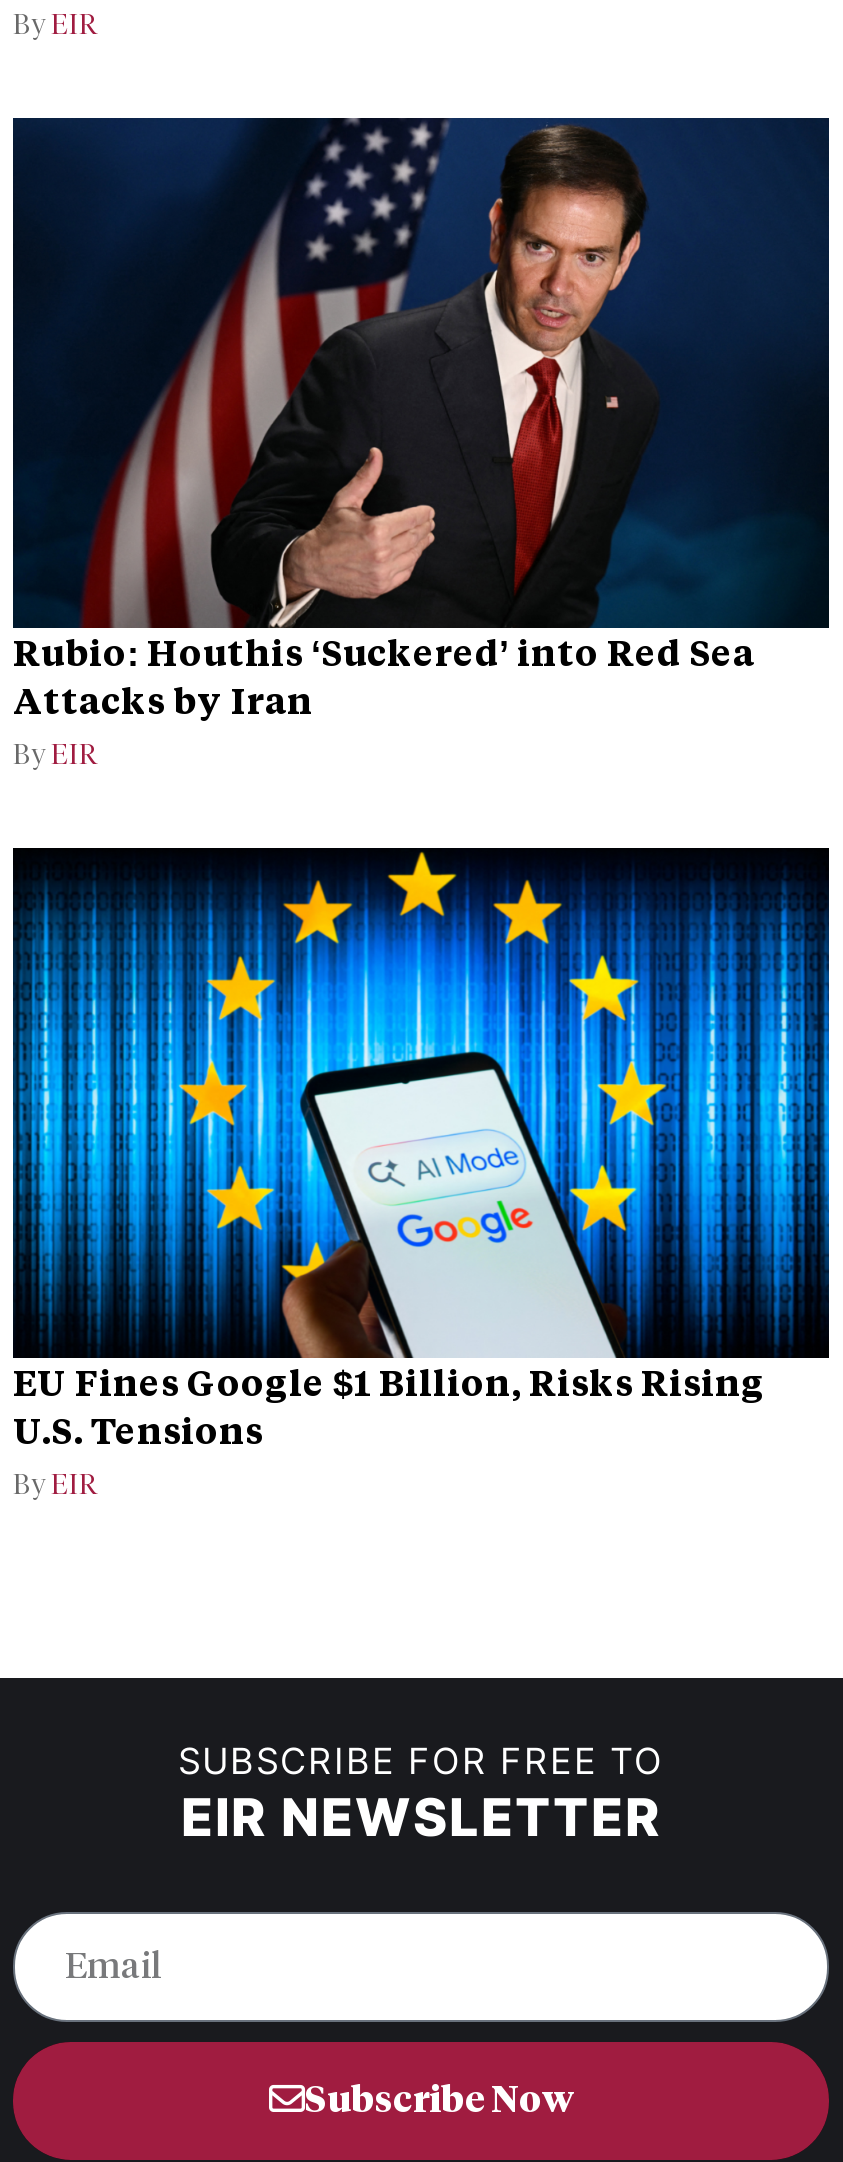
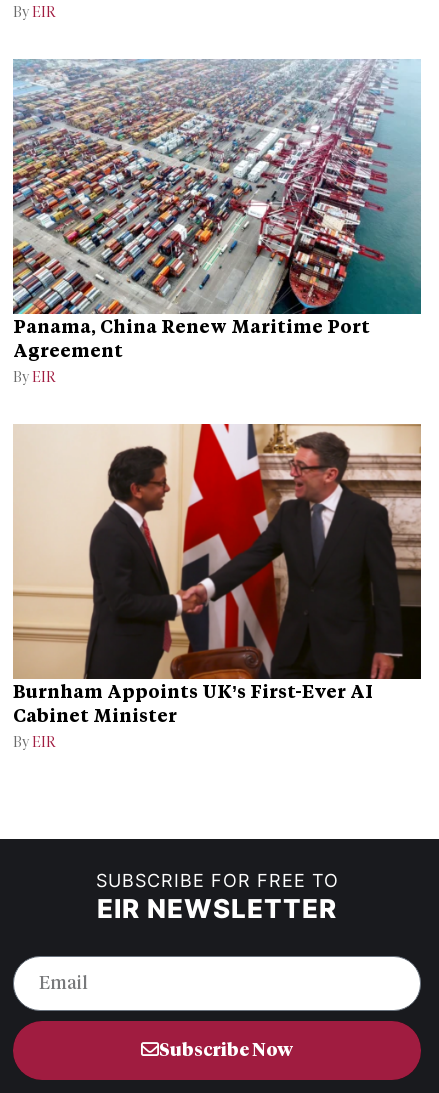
[11,116,831,724] [image] | Rubio: Houthis ‘Suckered’ into Red Sea | Attacks by Iran -> [12,59,422,362] [image] | Panama, China Renew Maritime Port | Agreement
[11,846,831,1454] [image] | EU Fines Google $1 Billion, Risks Rising | U.S. Tensions -> [12,423,422,727] [image] | Burnham Appoints UK’s First-Ever AI | Cabinet Minister

